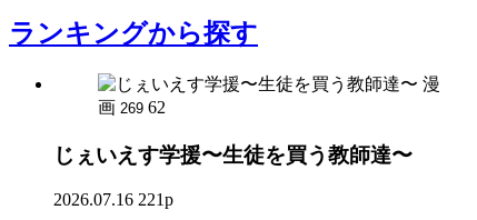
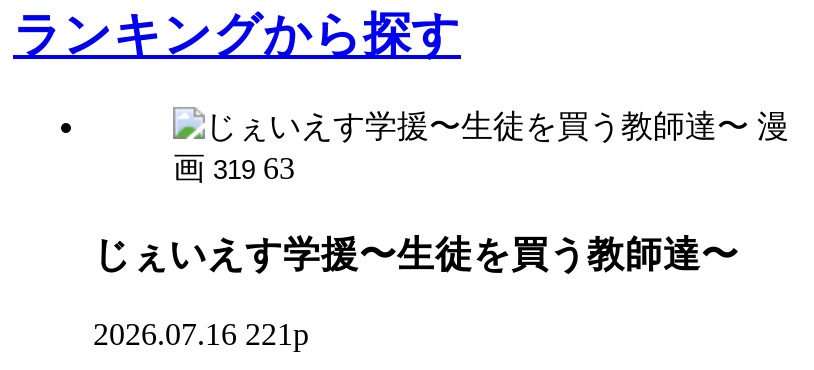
[98,98,166,117] 画 269 62 -> [173,151,295,185] 画 319 63

